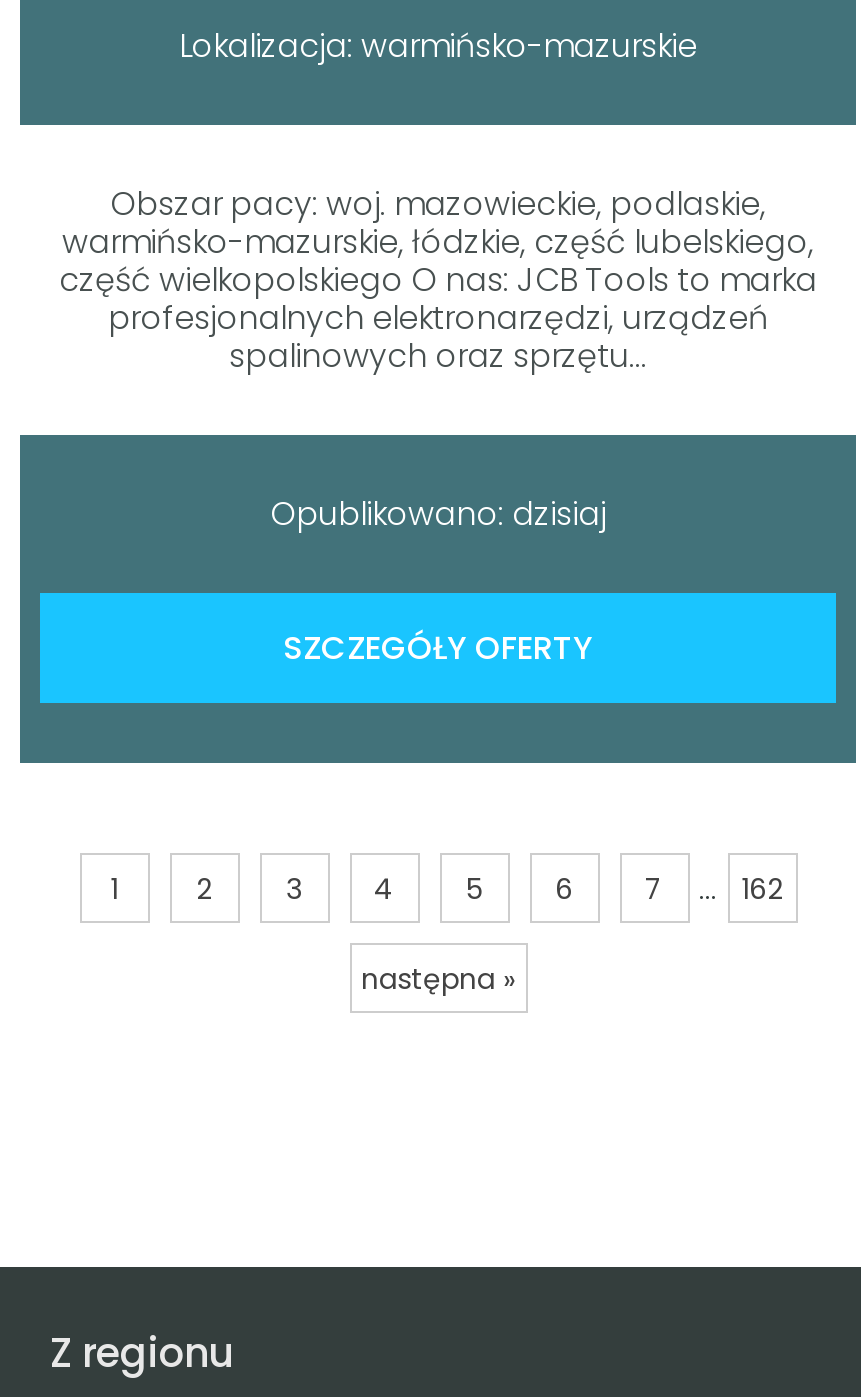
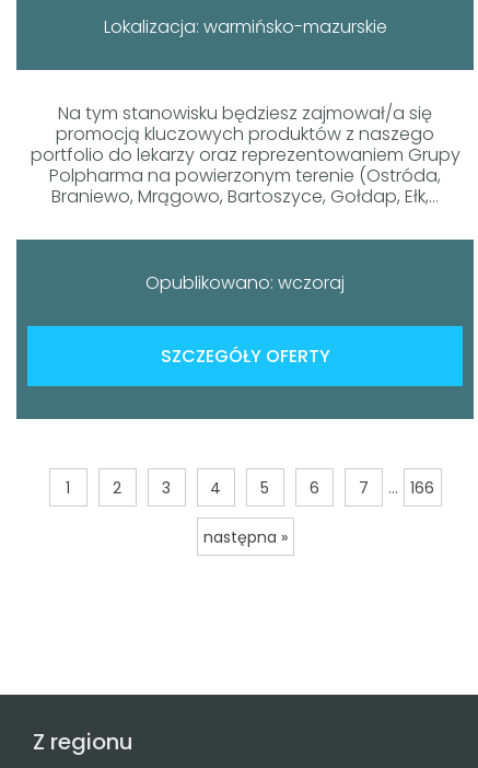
[59,180,817,378] Obszar pacy: woj. mazowieckie, podlaskie, | warmińsko-mazurskie, łódzkie, część lubelskiego, | część wielkopolskiego O nas: JCB Tools to marka | profesjonalnych elektronarzędzi, urządzeń | spalinowych oraz sprzętu... -> [30,100,460,209] Na tym stanowisku będziesz zajmował/a się | promocją kluczowych produktów z naszego | portfolio do lekarzy oraz reprezentowaniem Grupy | Polpharma na powierzonym terenie (Ostróda, | Braniewo, Mrągowo, Bartoszyce, Gołdap, Ełk,...
[270,490,606,536] Opublikowano: dzisiaj -> [145,270,345,295] Opublikowano: wczoraj
[110,864,783,910] 1 2 3 4 5 6 7 ... 162 -> [66,474,434,500] 1 2 3 4 5 6 7 ... 166

